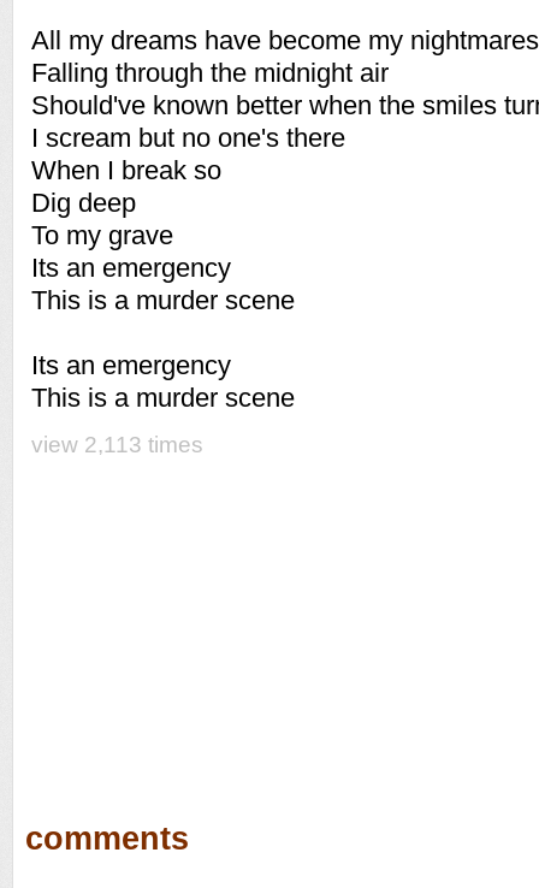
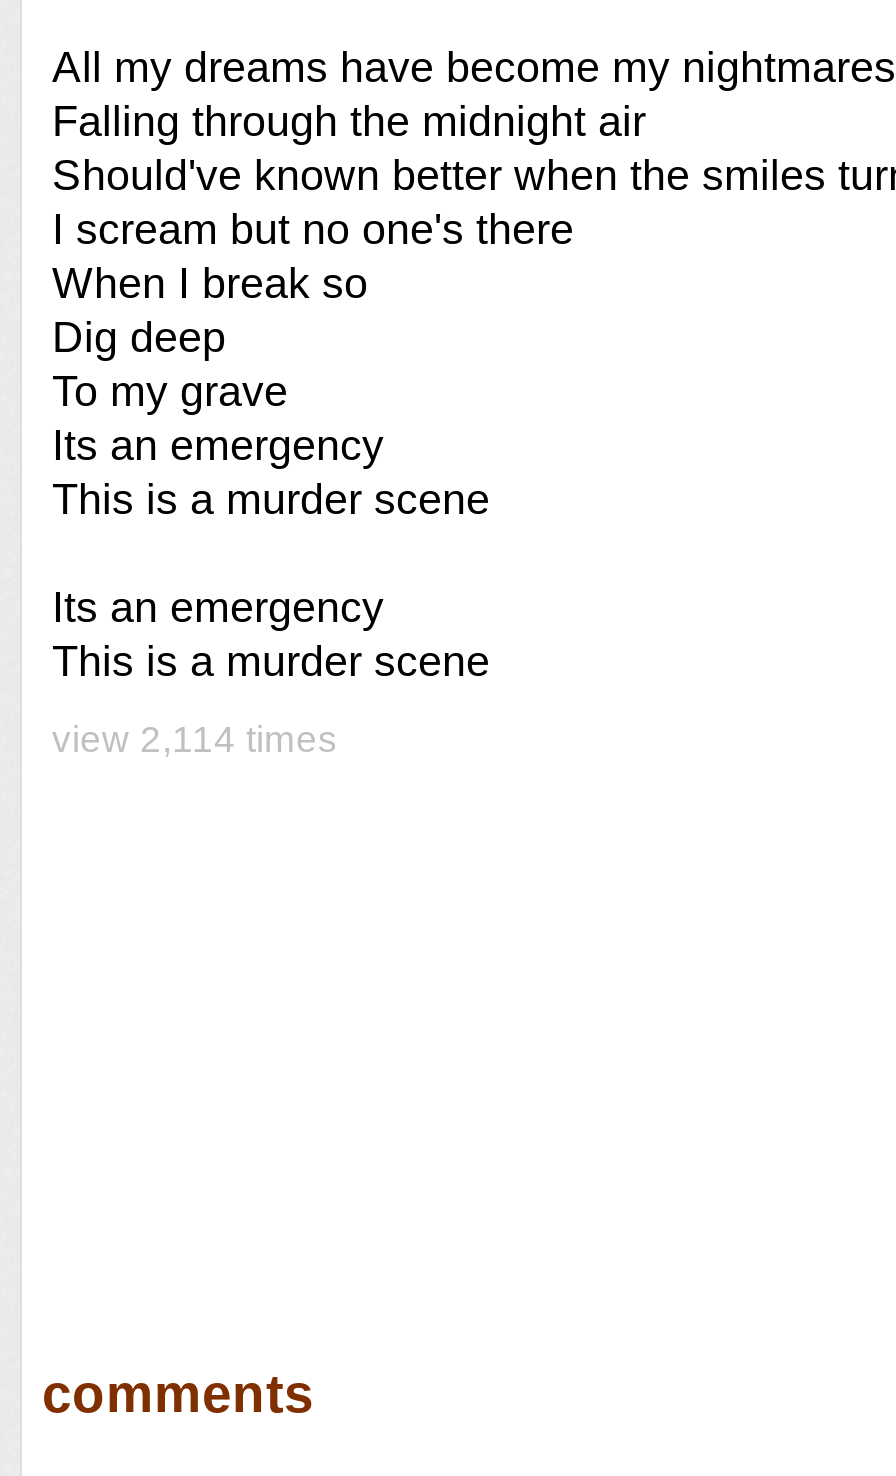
[31,432,203,457] view 2,113 times -> [52,718,338,760] view 2,114 times

